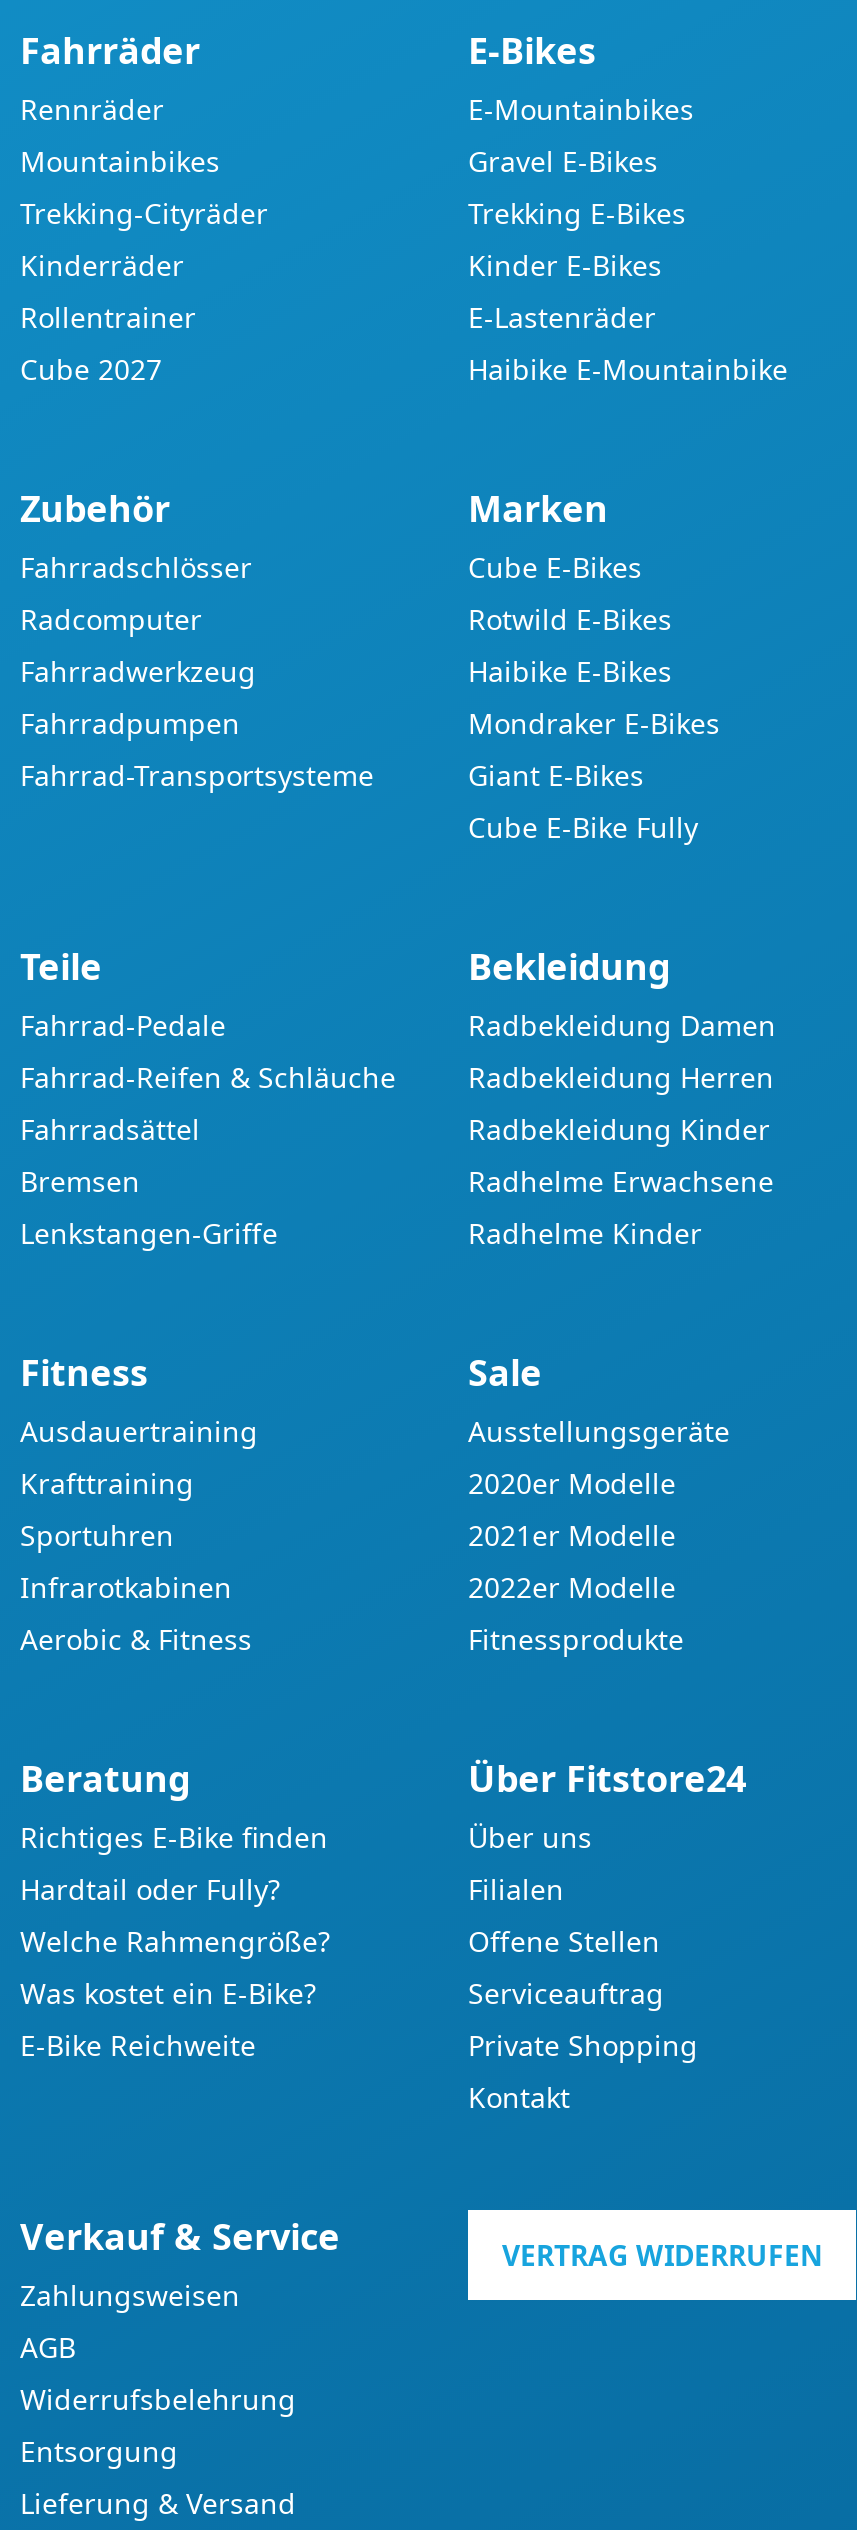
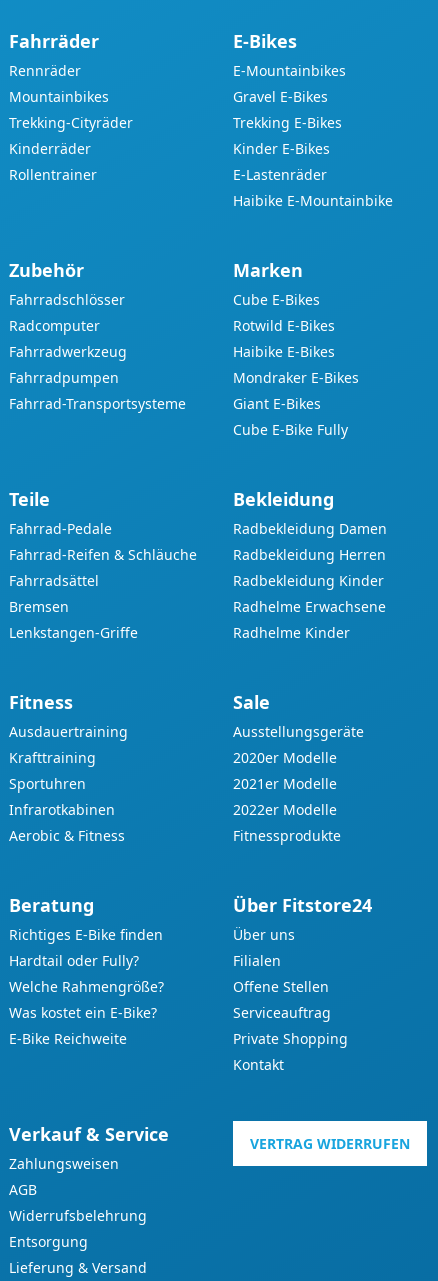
[20,350,162,388] Cube 2027 -> none

